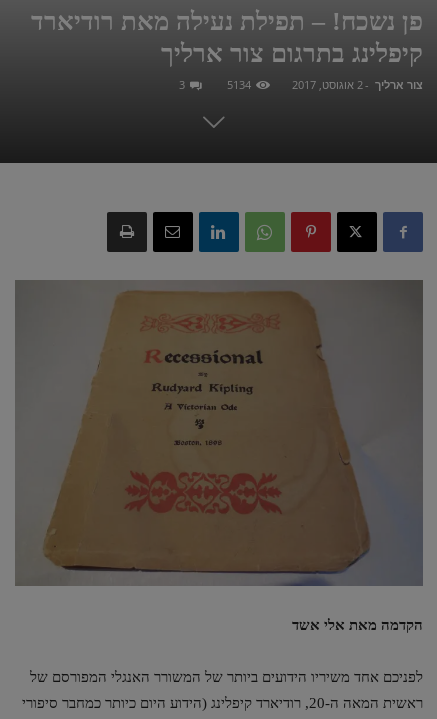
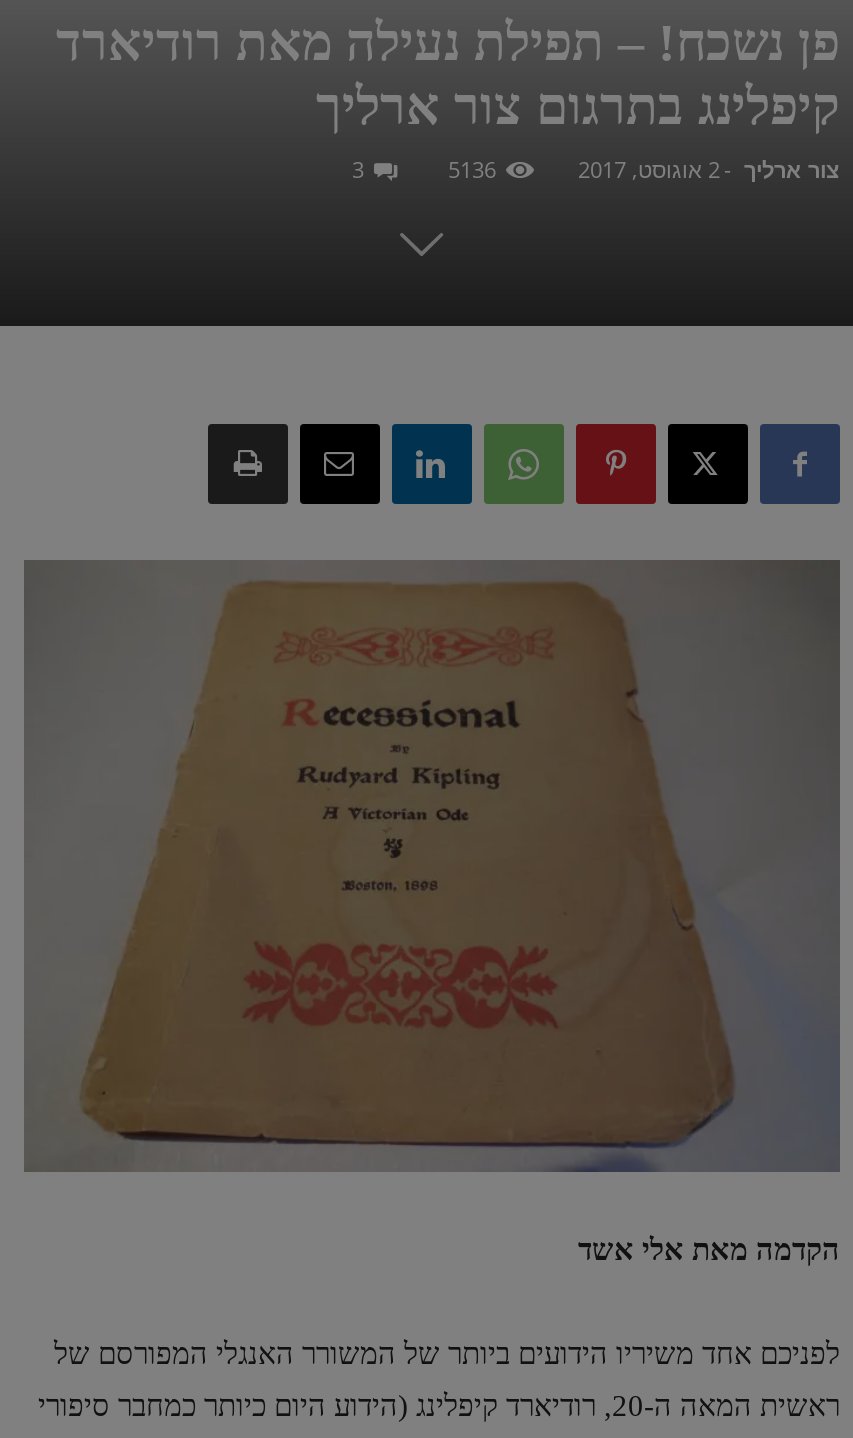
[227,77,251,92] 5134 -> [448,154,496,184] 5136

